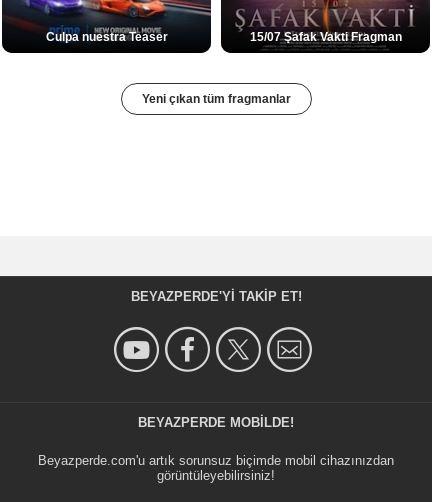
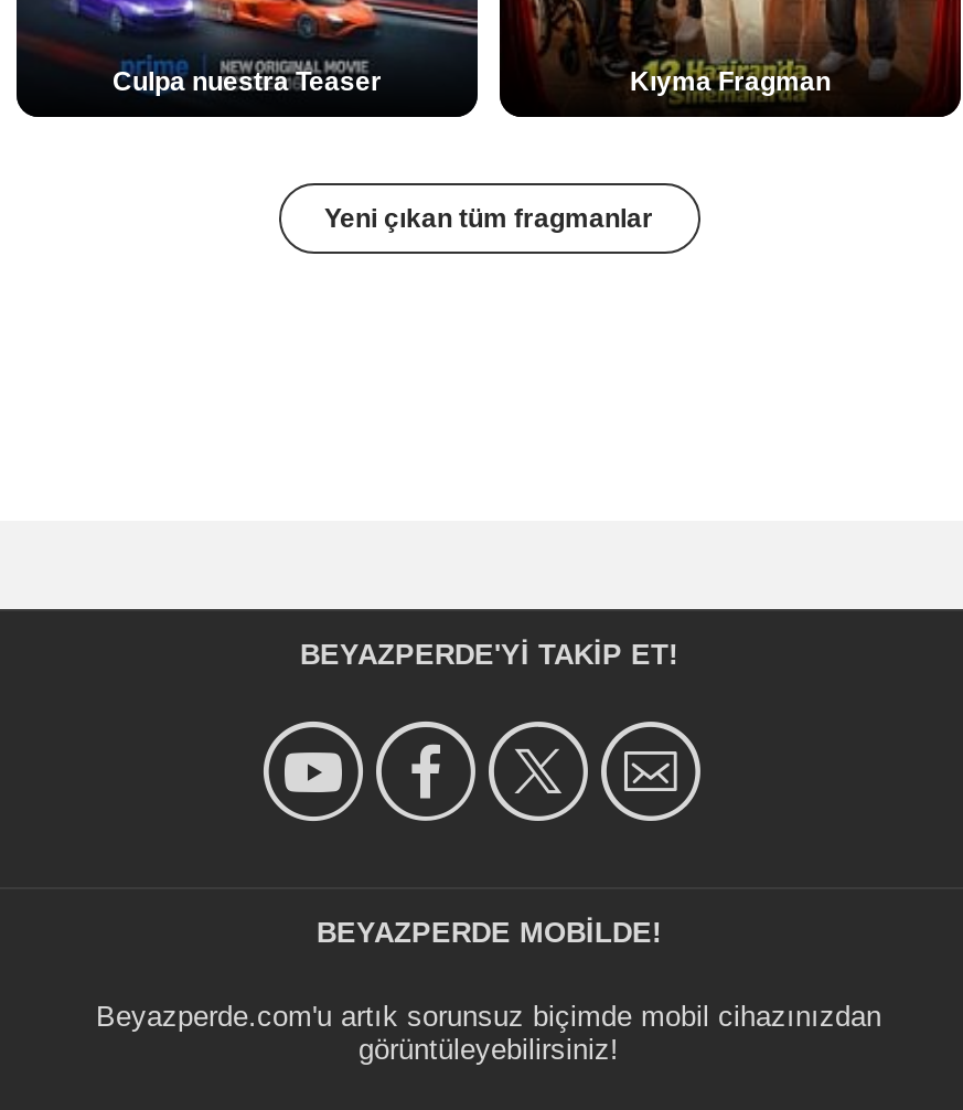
[249,30,401,44] 15/07 Şafak Vakti Fragman -> [630,65,831,96] Kıyma Fragman

